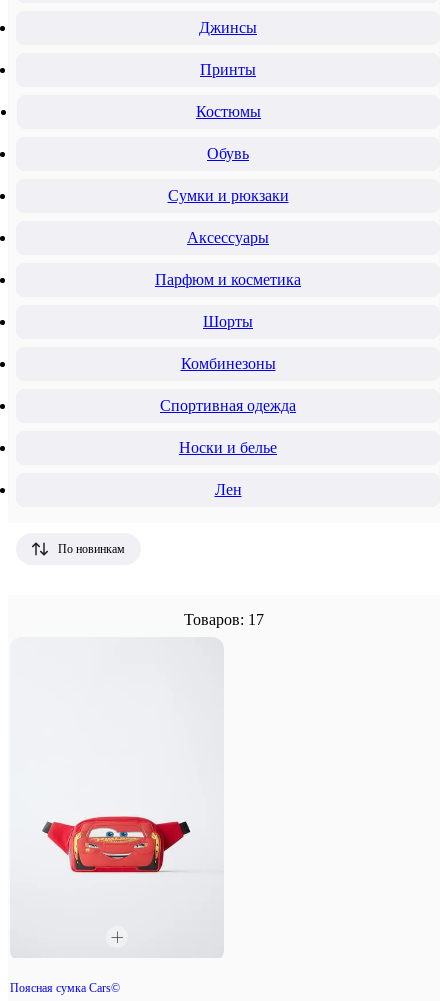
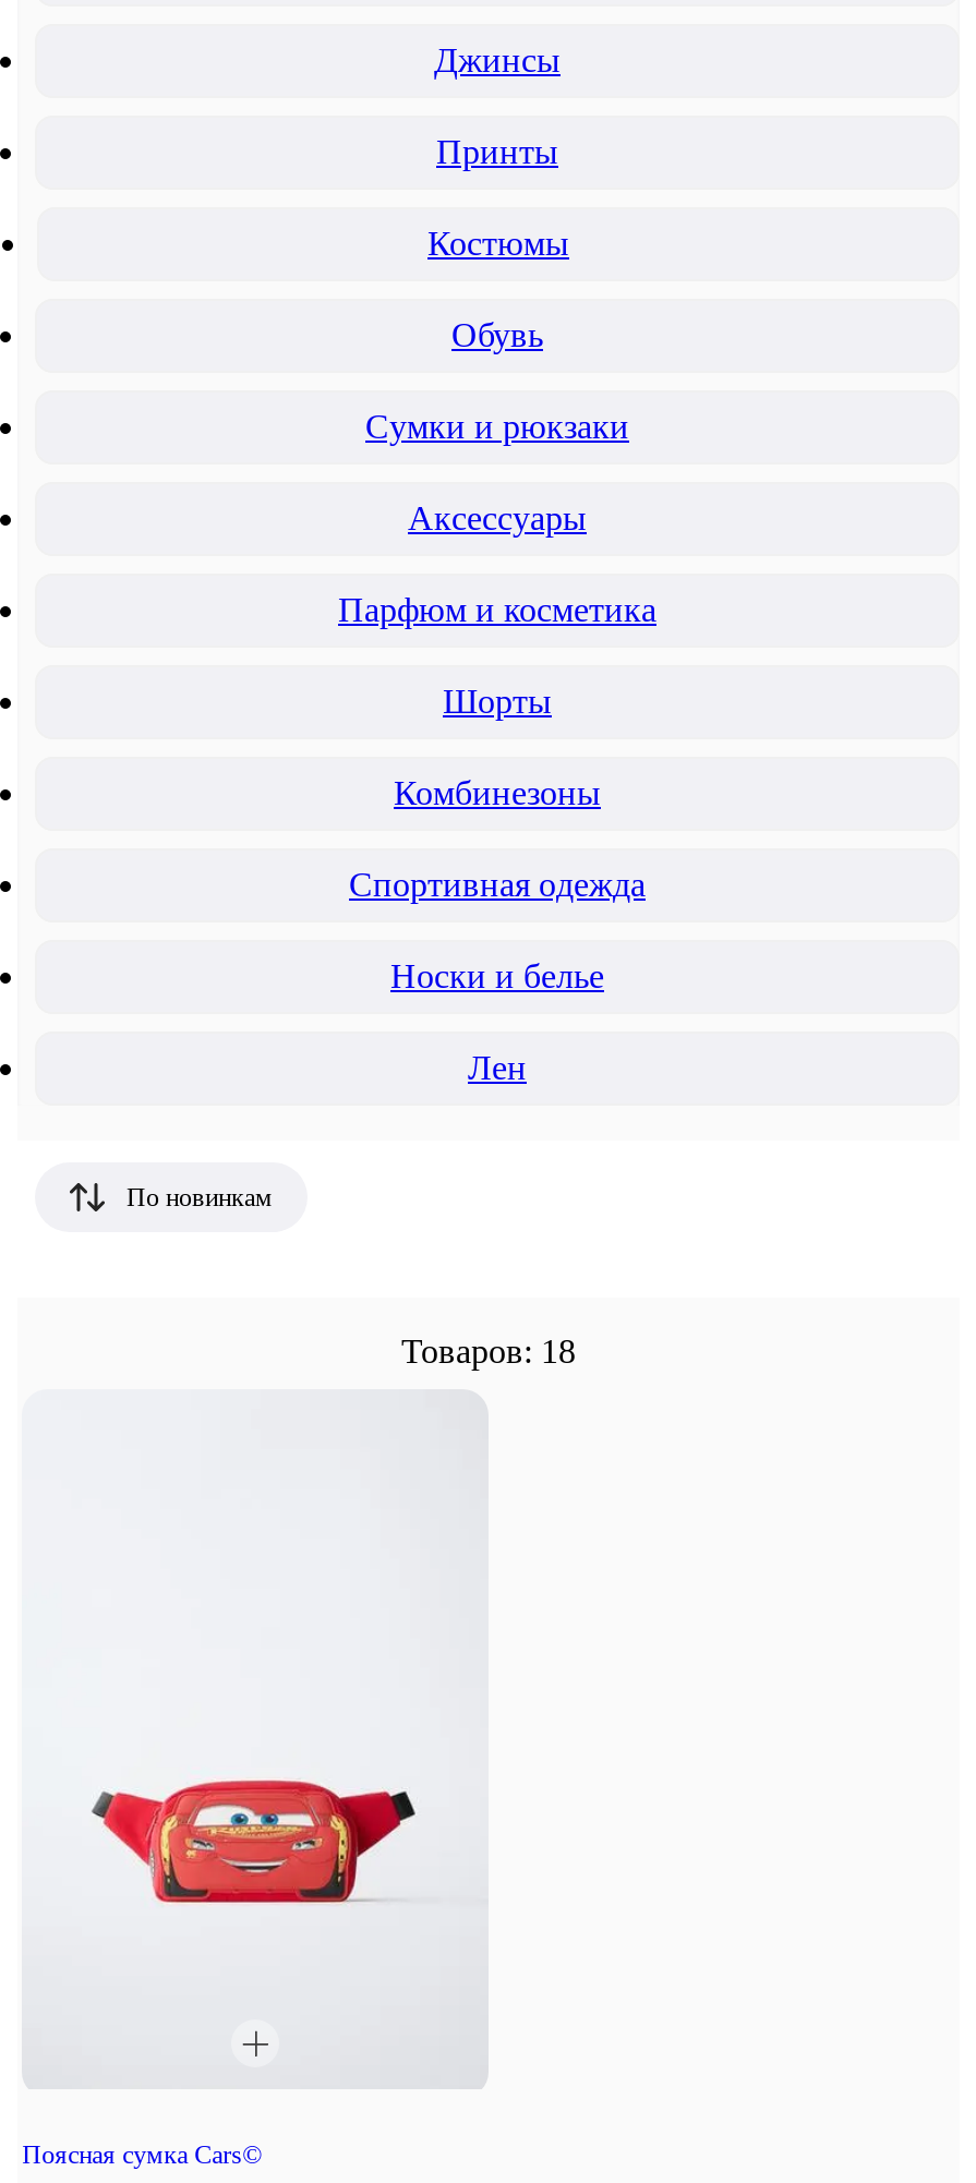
[184,610,264,627] Товаров: 17 -> [401,1331,576,1368] Товаров: 18

